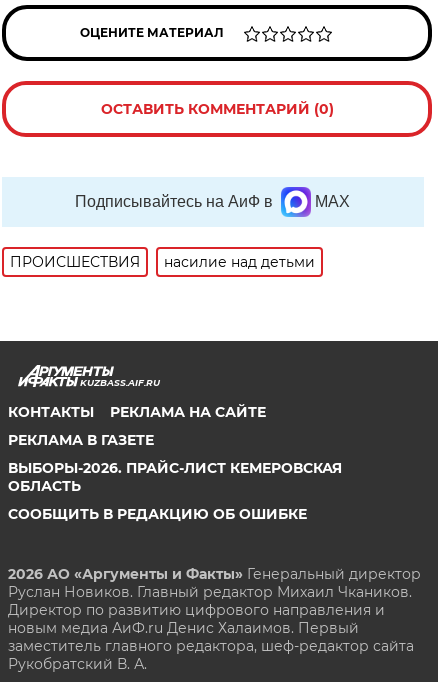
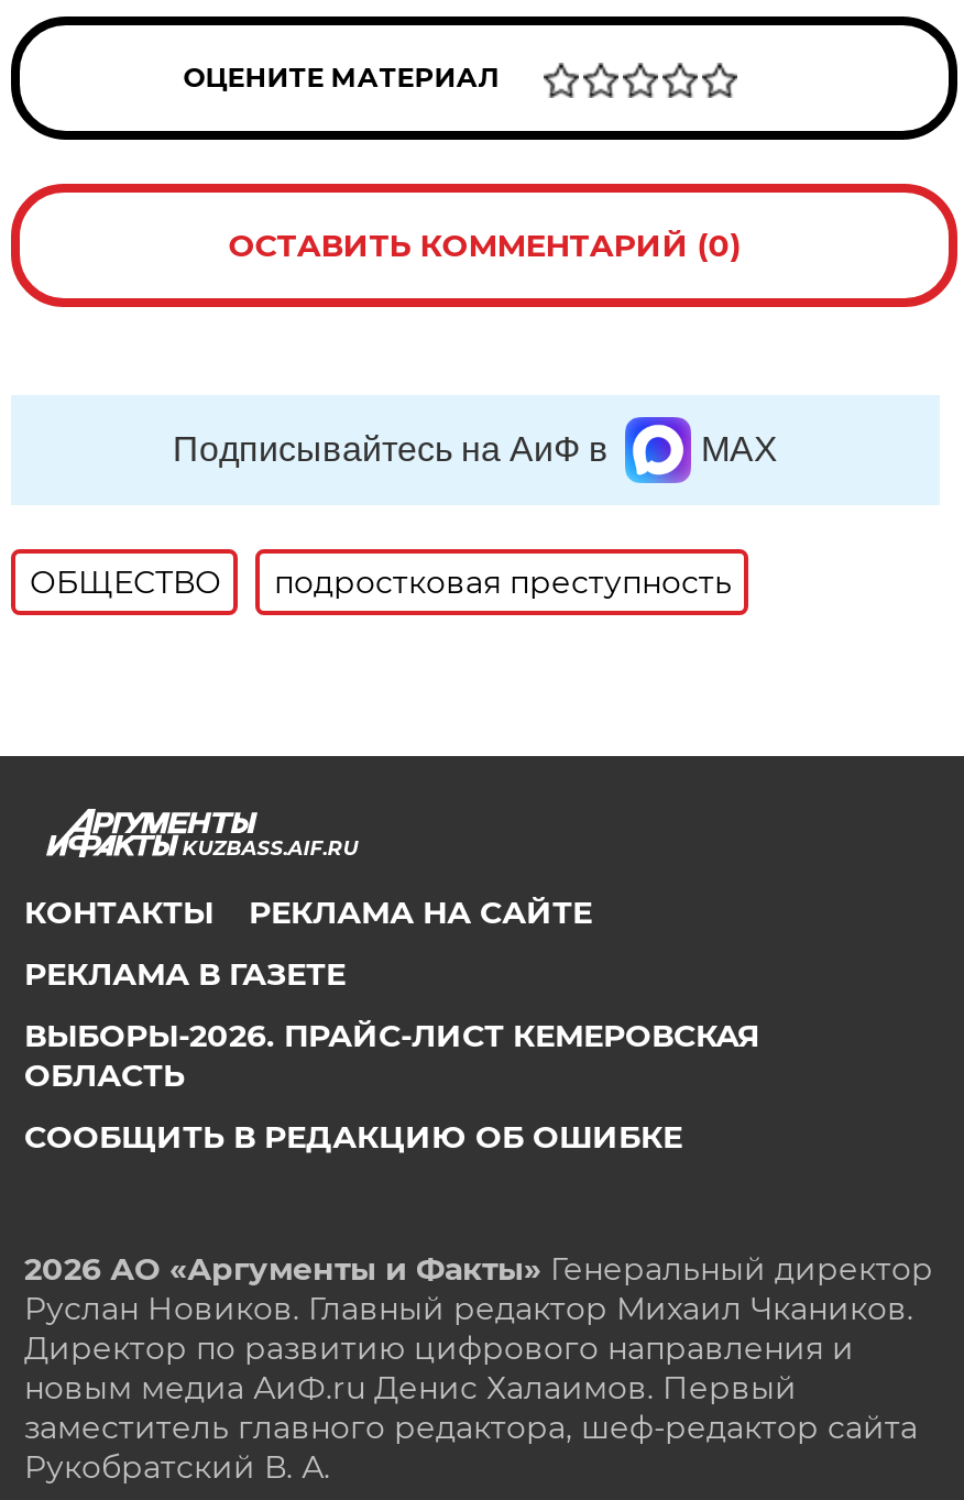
[10,253,315,271] ПРОИСШЕСТВИЯ | насилие над детьми -> [29,562,732,602] ОБЩЕСТВО | подростковая преступность

